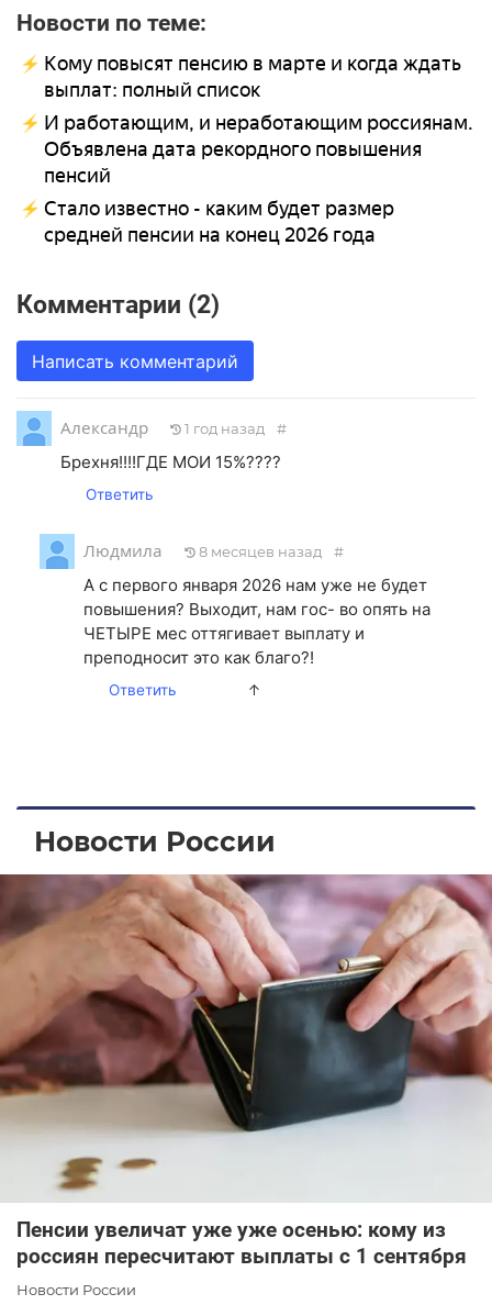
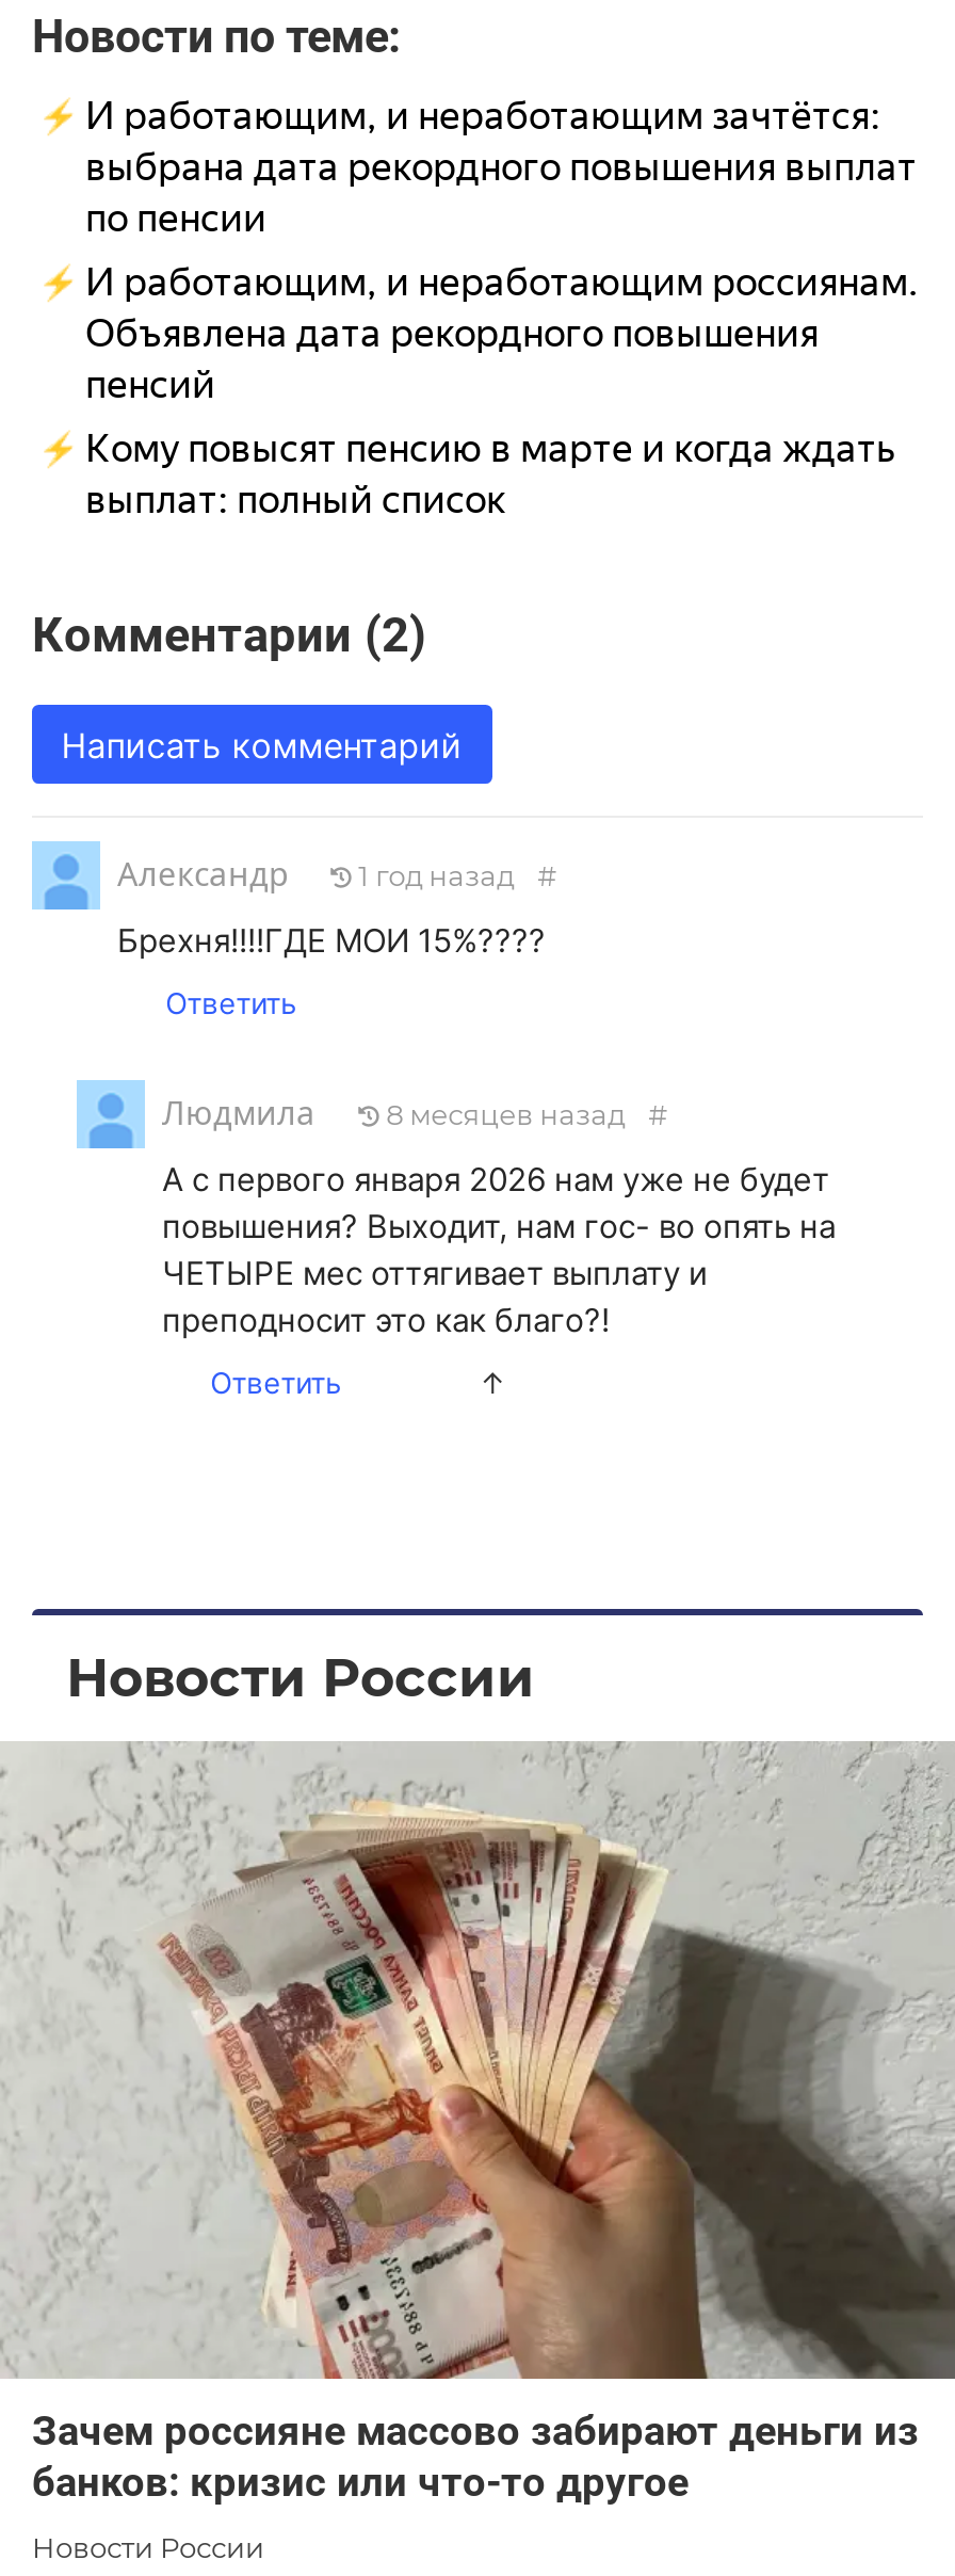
none -> [85,93,917,243] И работающим, и неработающим зачтётся: | выбрана дата рекордного повышения выплат | по пенсии
moved [44,52,461,102] -> [85,426,895,524]: Кому повысят пенсию в марте и когда ждать | выплат: полный список
[44,197,394,247] Стало известно - каким будет размер | средней пенсии на конец 2026 года -> none
[3,873,489,1268] [image] | Пенсии увеличат уже уже осенью: кому из | россиян пересчитают выплаты с 1 сентября -> [6,1741,949,2506] [image] | Зачем россияне массово забирают деньги из | банков: кризис или что-то другое

